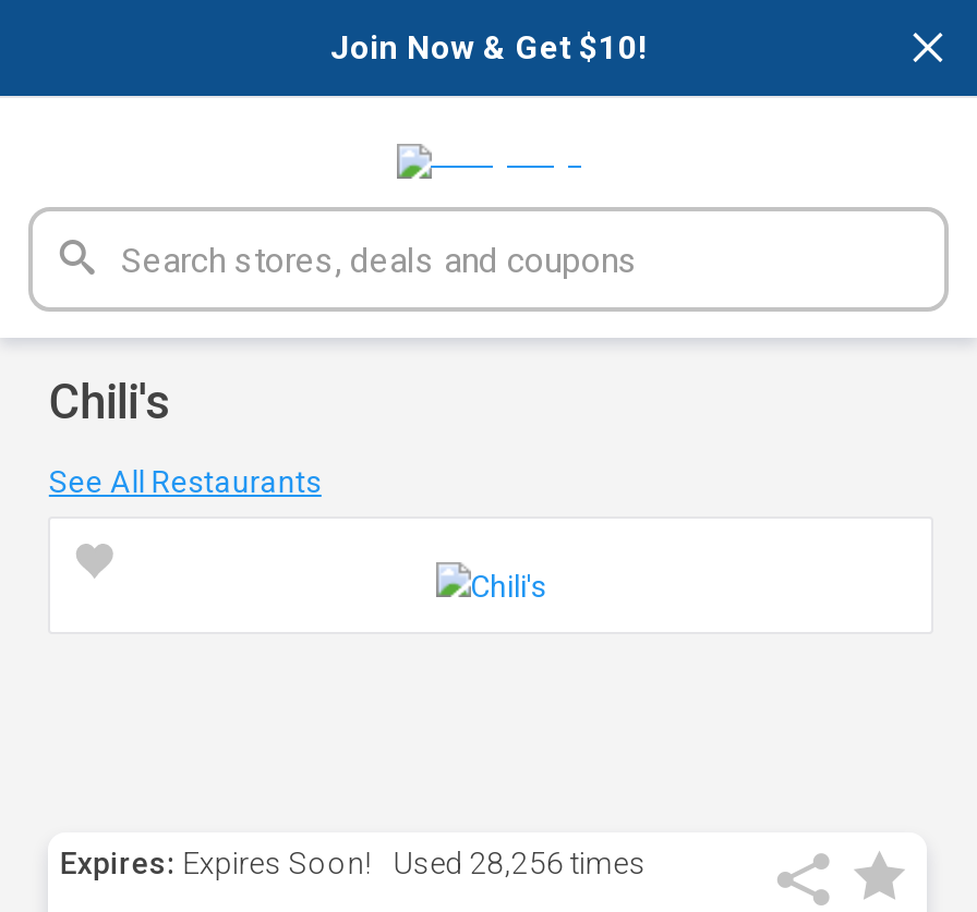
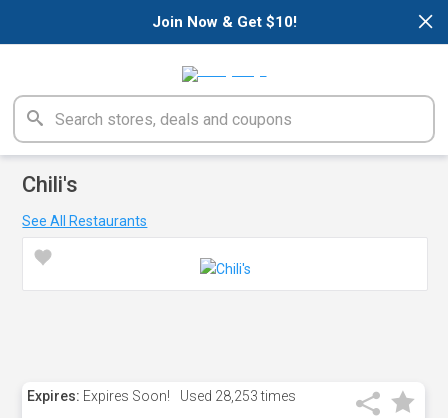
[60,846,646,880] Expires: Expires Soon! Used 28,256 times -> [27,388,296,404] Expires: Expires Soon! Used 28,253 times

